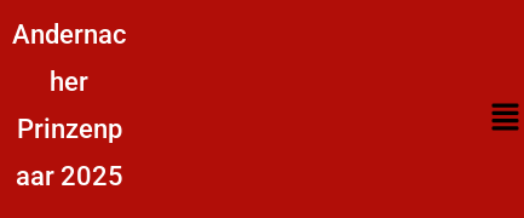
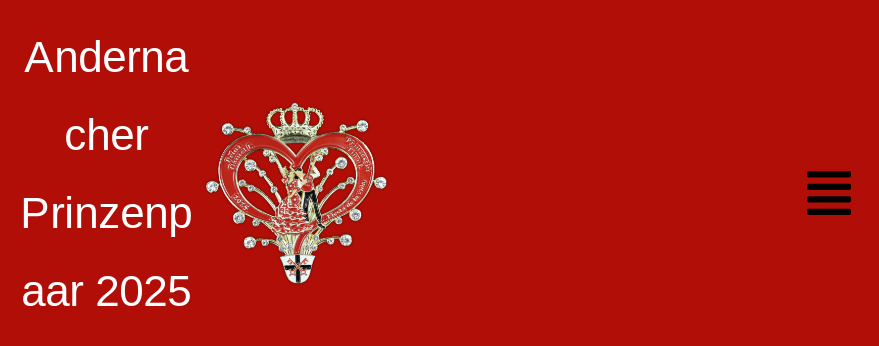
none -> [204,102,388,286] [image]

